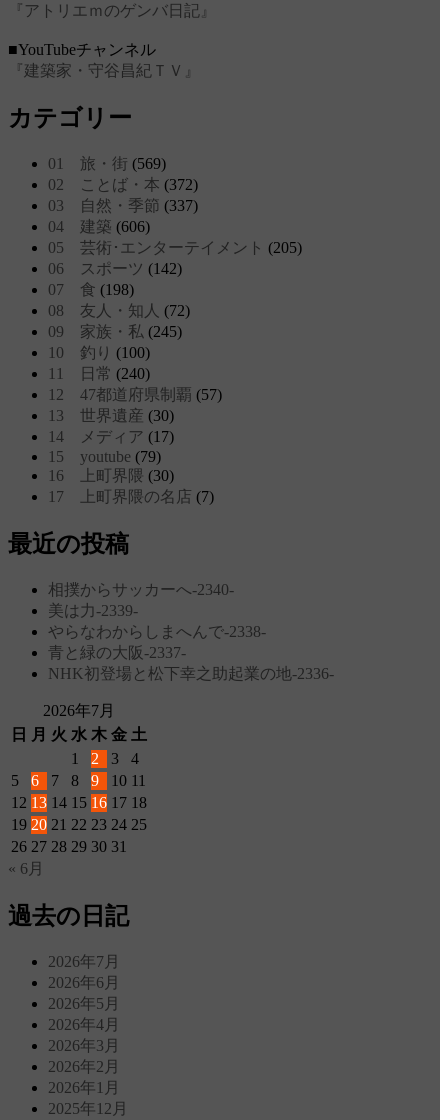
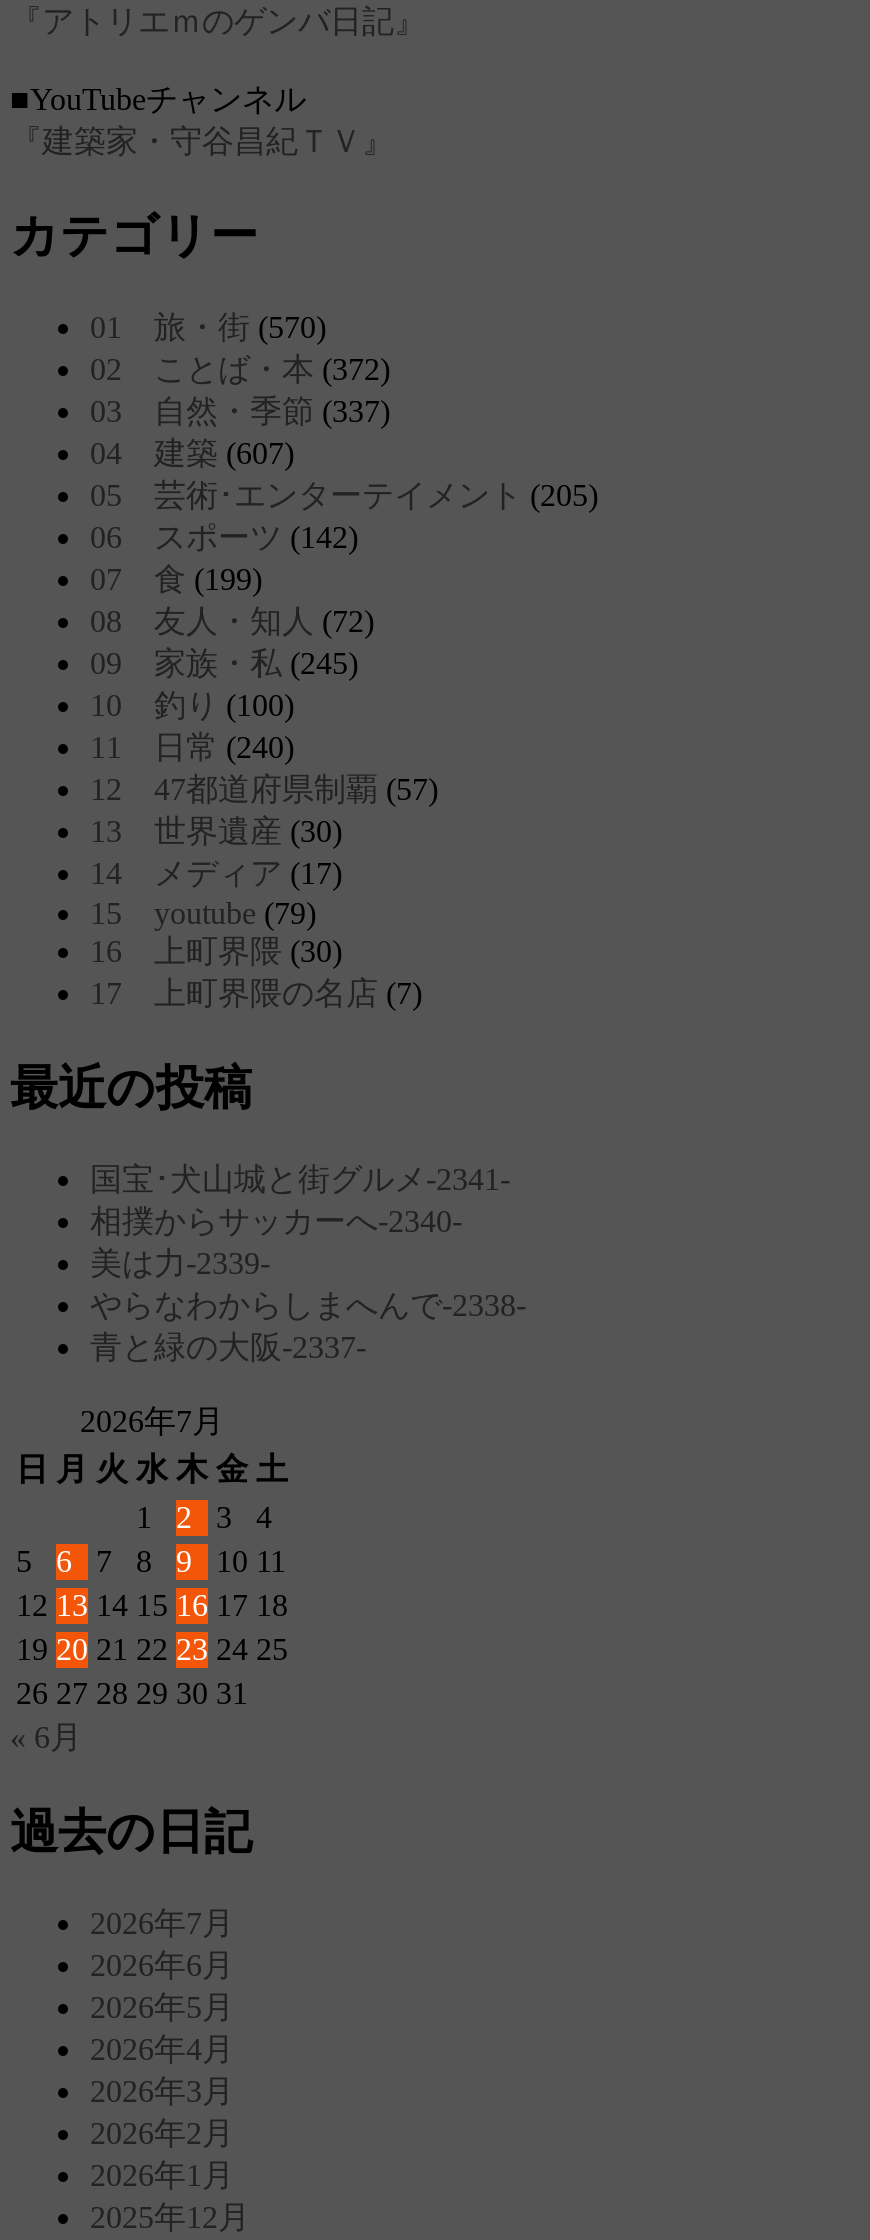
[48,155,166,172] 01 旅・街(569) -> [90,311,326,345] 01 旅・街(570)
[48,218,150,235] 04 建築(606) -> [90,437,294,471] 04 建築(607)
[48,281,134,298] 07 食(198) -> [90,563,262,597] 07 食(199)
none -> [90,1162,510,1196] 国宝･犬山城と街グルメ‐2341‐
moved [48,581,266,661] -> [90,1204,526,1364]: 相撲からサッカーへ‐2340‐ | 美は力‐2339‐ | やらなわからしまへんで‐2338‐ | 青と緑の大阪‐2337‐
[48,665,334,682] NHK初登場と松下幸之助起業の地‐2336‐ -> none

